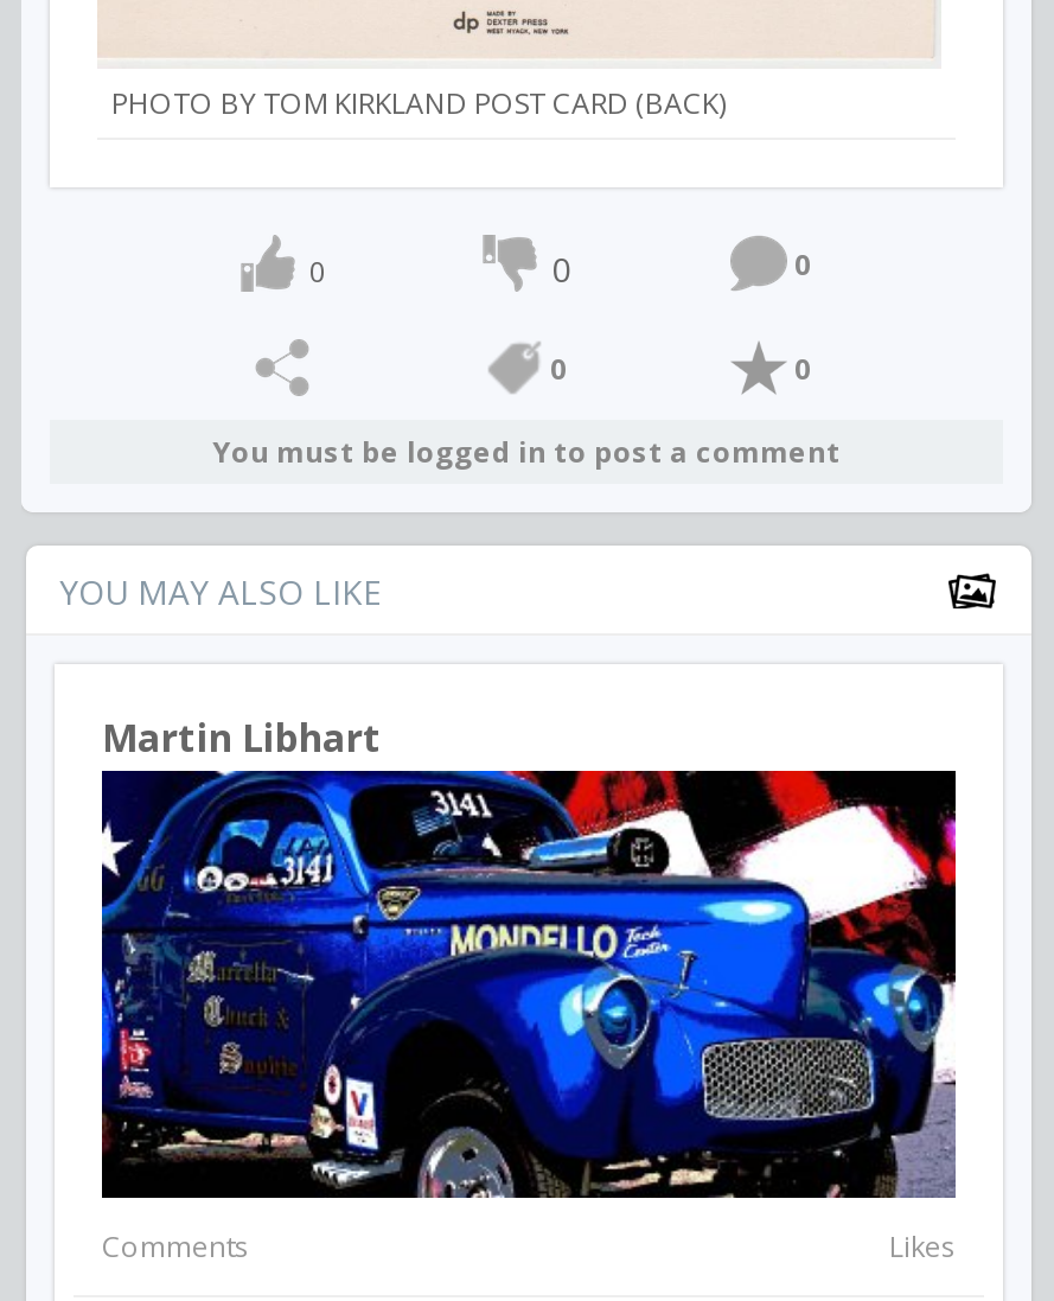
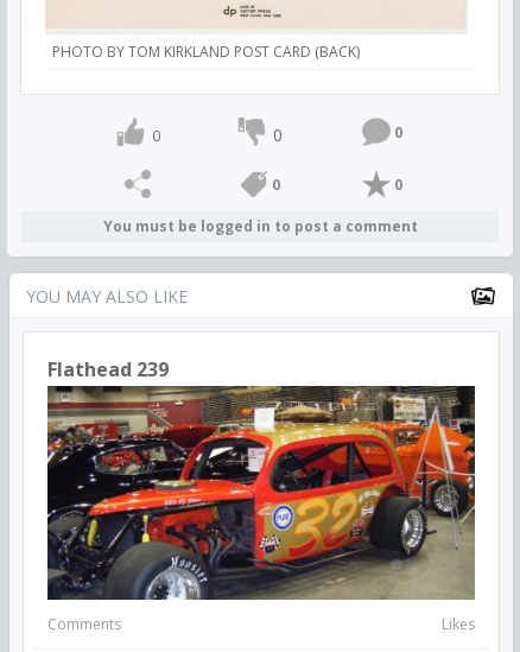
[102,712,382,764] Martin Libhart -> [47,357,169,383] Flathead 239
[100,769,958,1200] [image] -> [46,385,476,601] [image]

